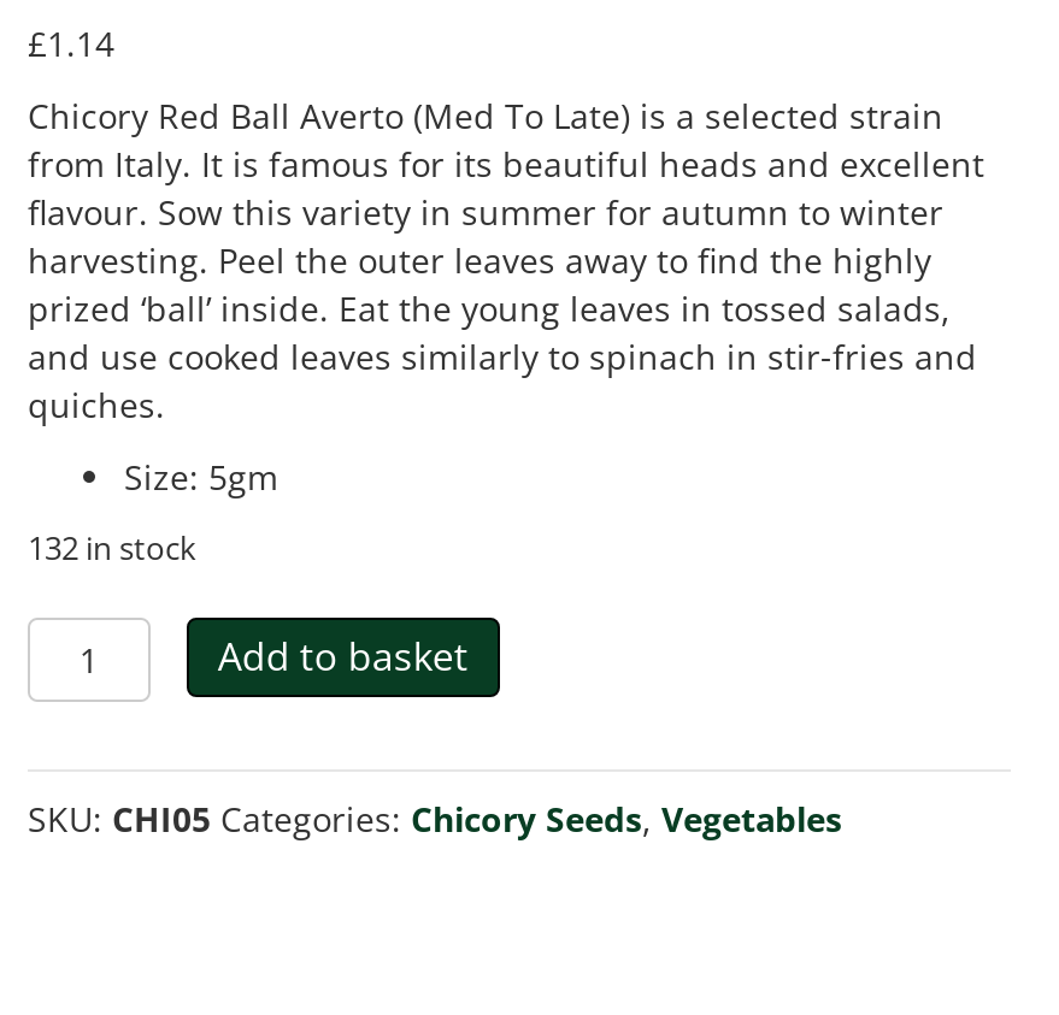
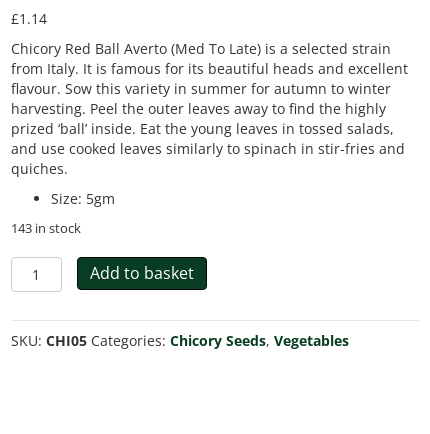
[28,525,196,569] 132 in stock -> [11,219,81,237] 143 in stock

